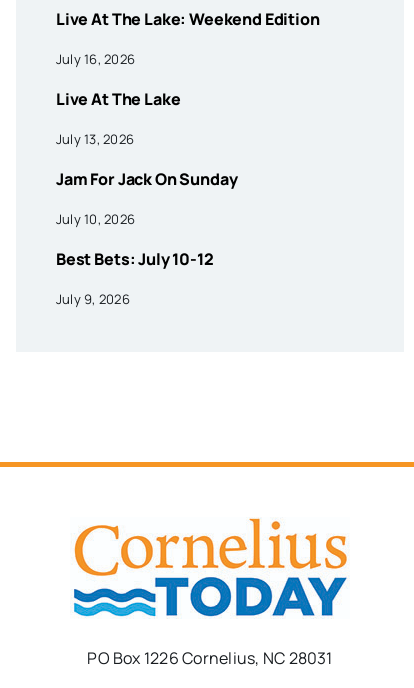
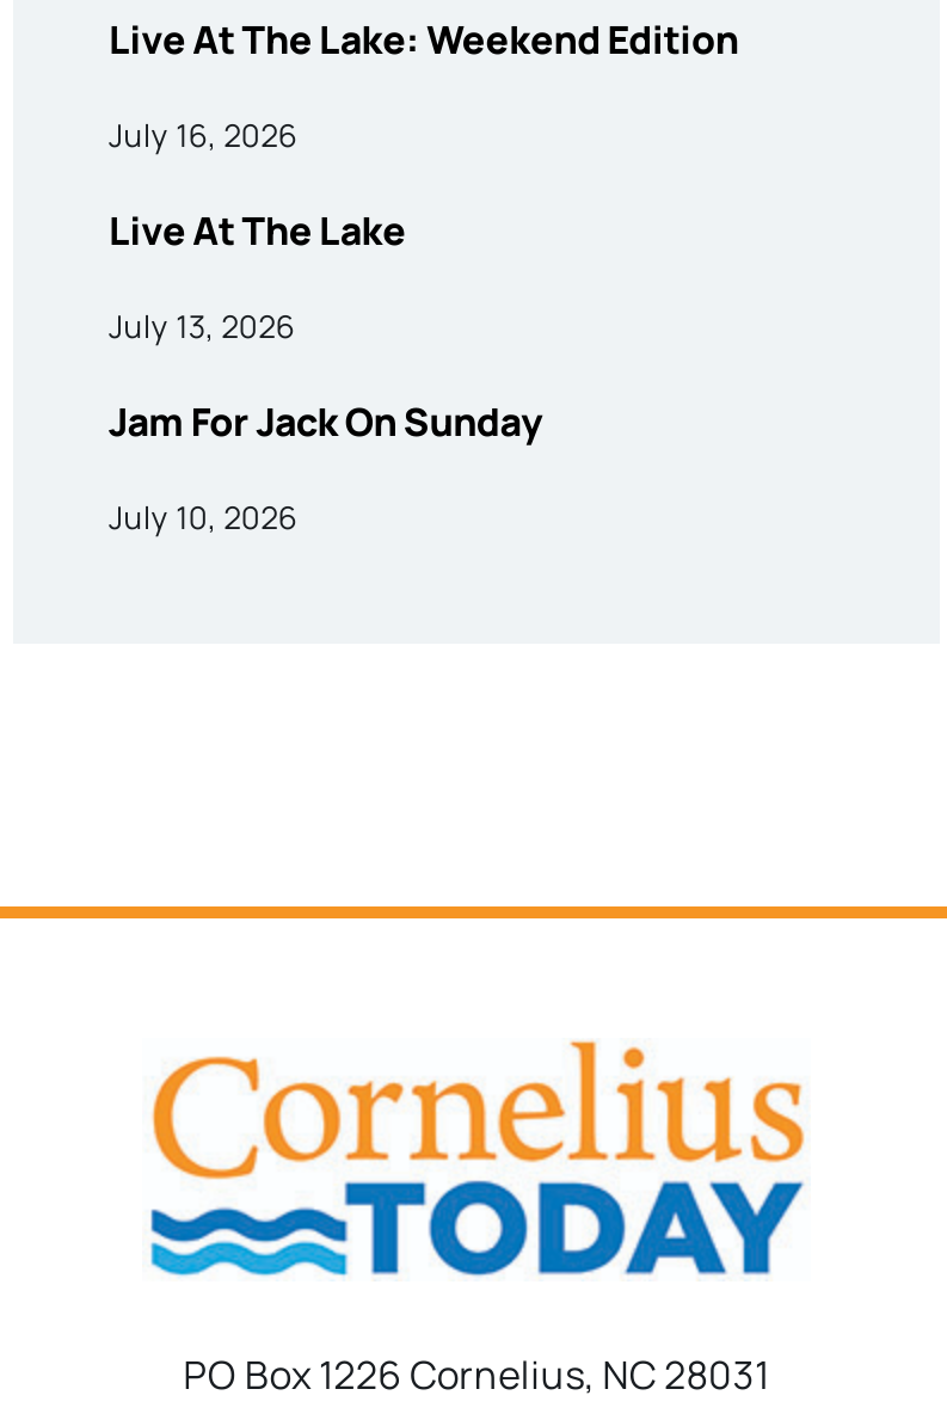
[56,248,214,308] Best Bets: July 10-12 | July 9, 2026 -> none

